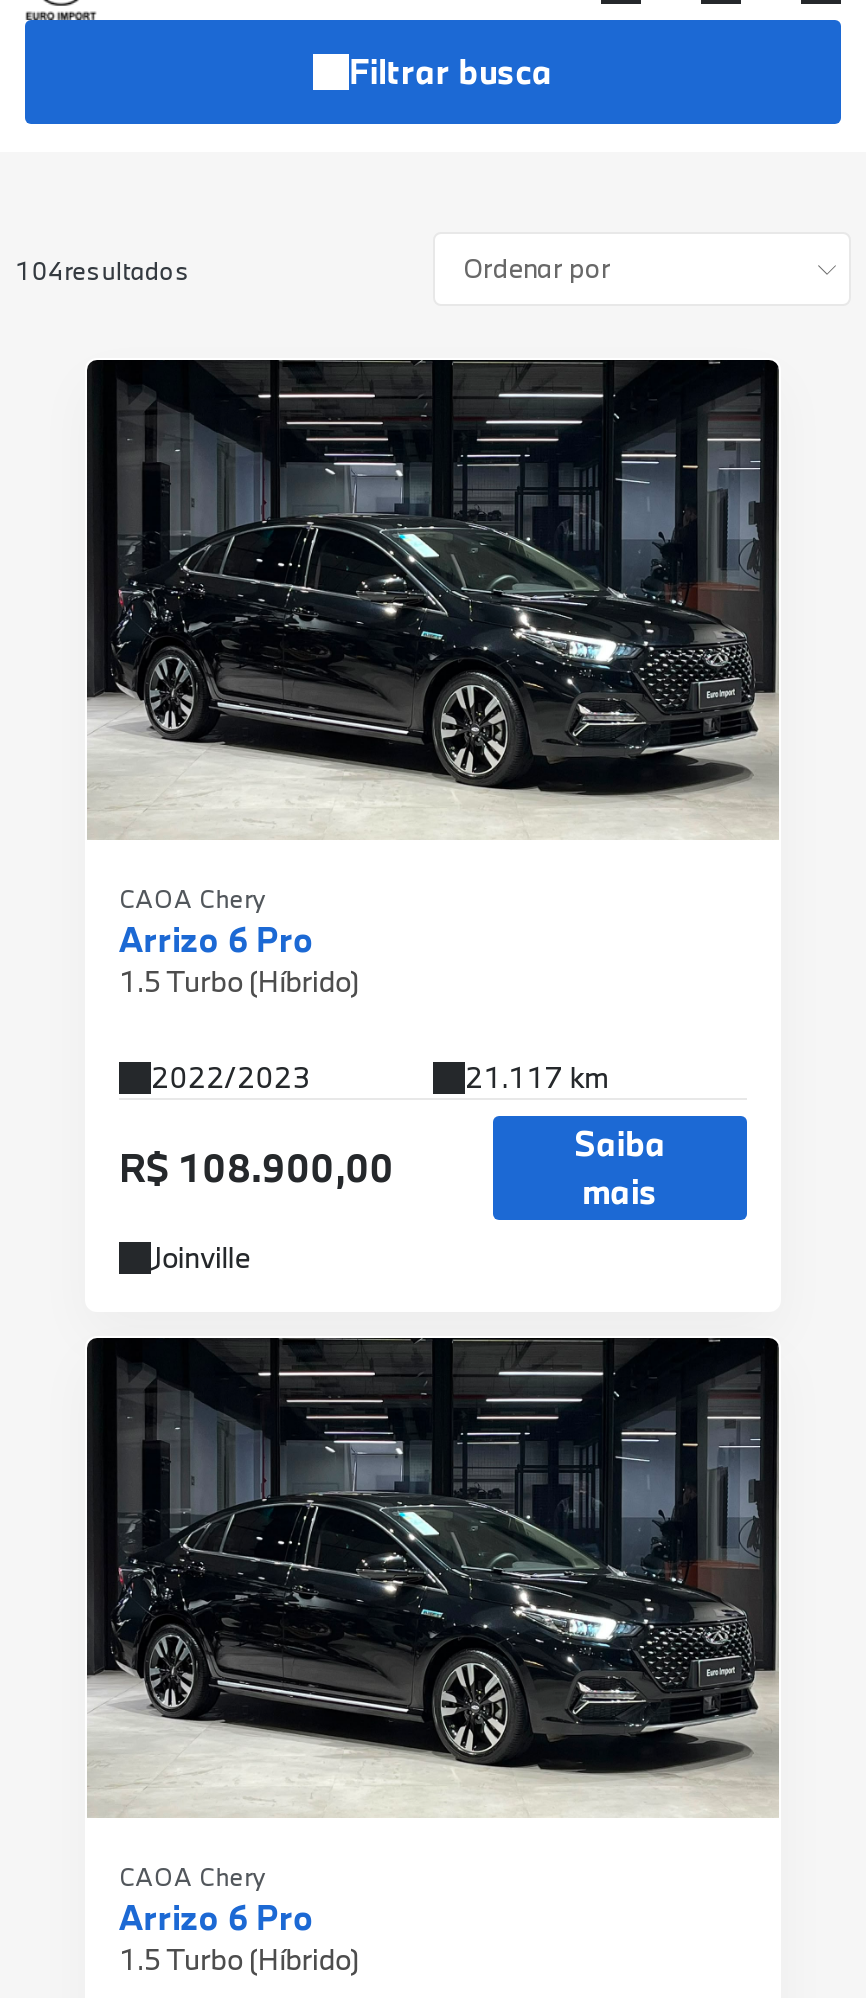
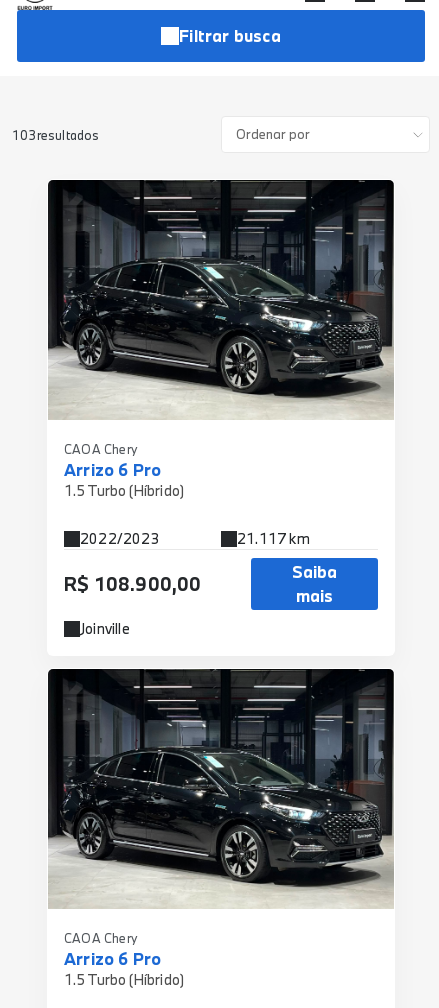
[15,253,190,285] 104resultados -> [12,126,100,142] 103resultados

